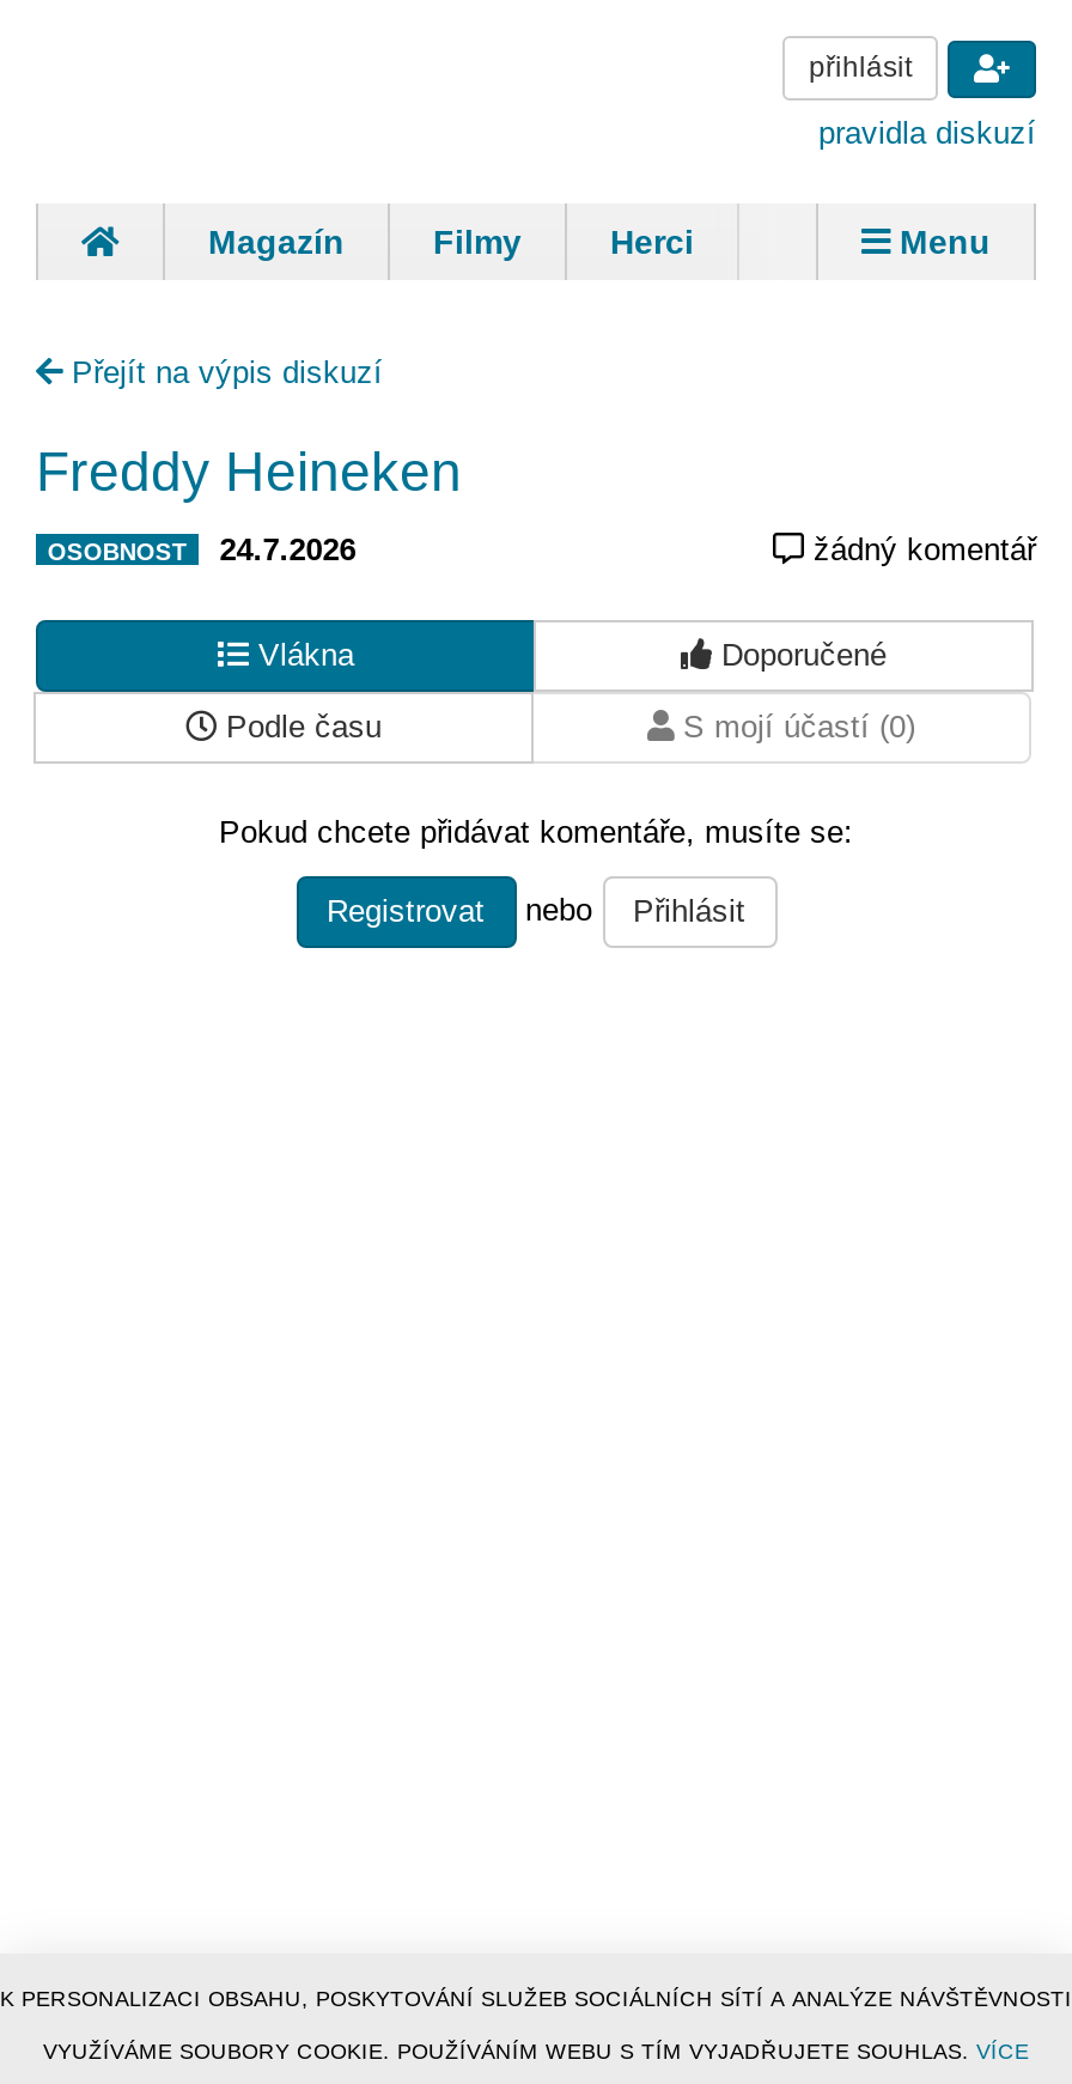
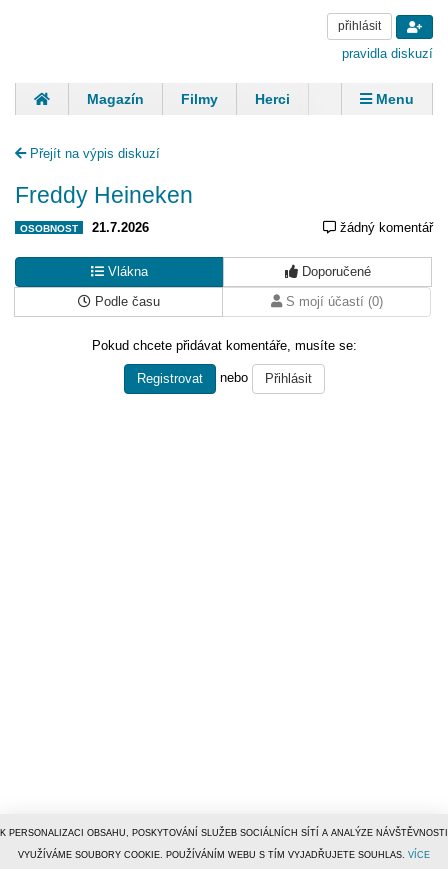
[48,531,356,567] OSOBNOST 24.7.2026 -> [20,220,149,235] OSOBNOST 21.7.2026

